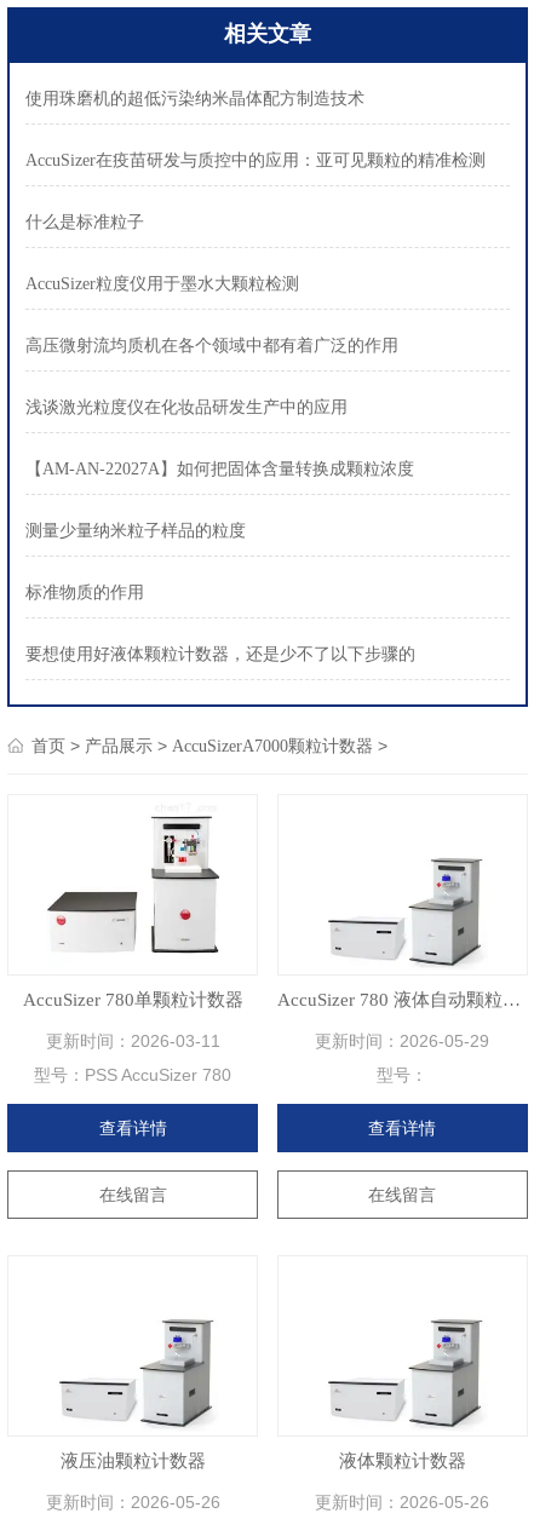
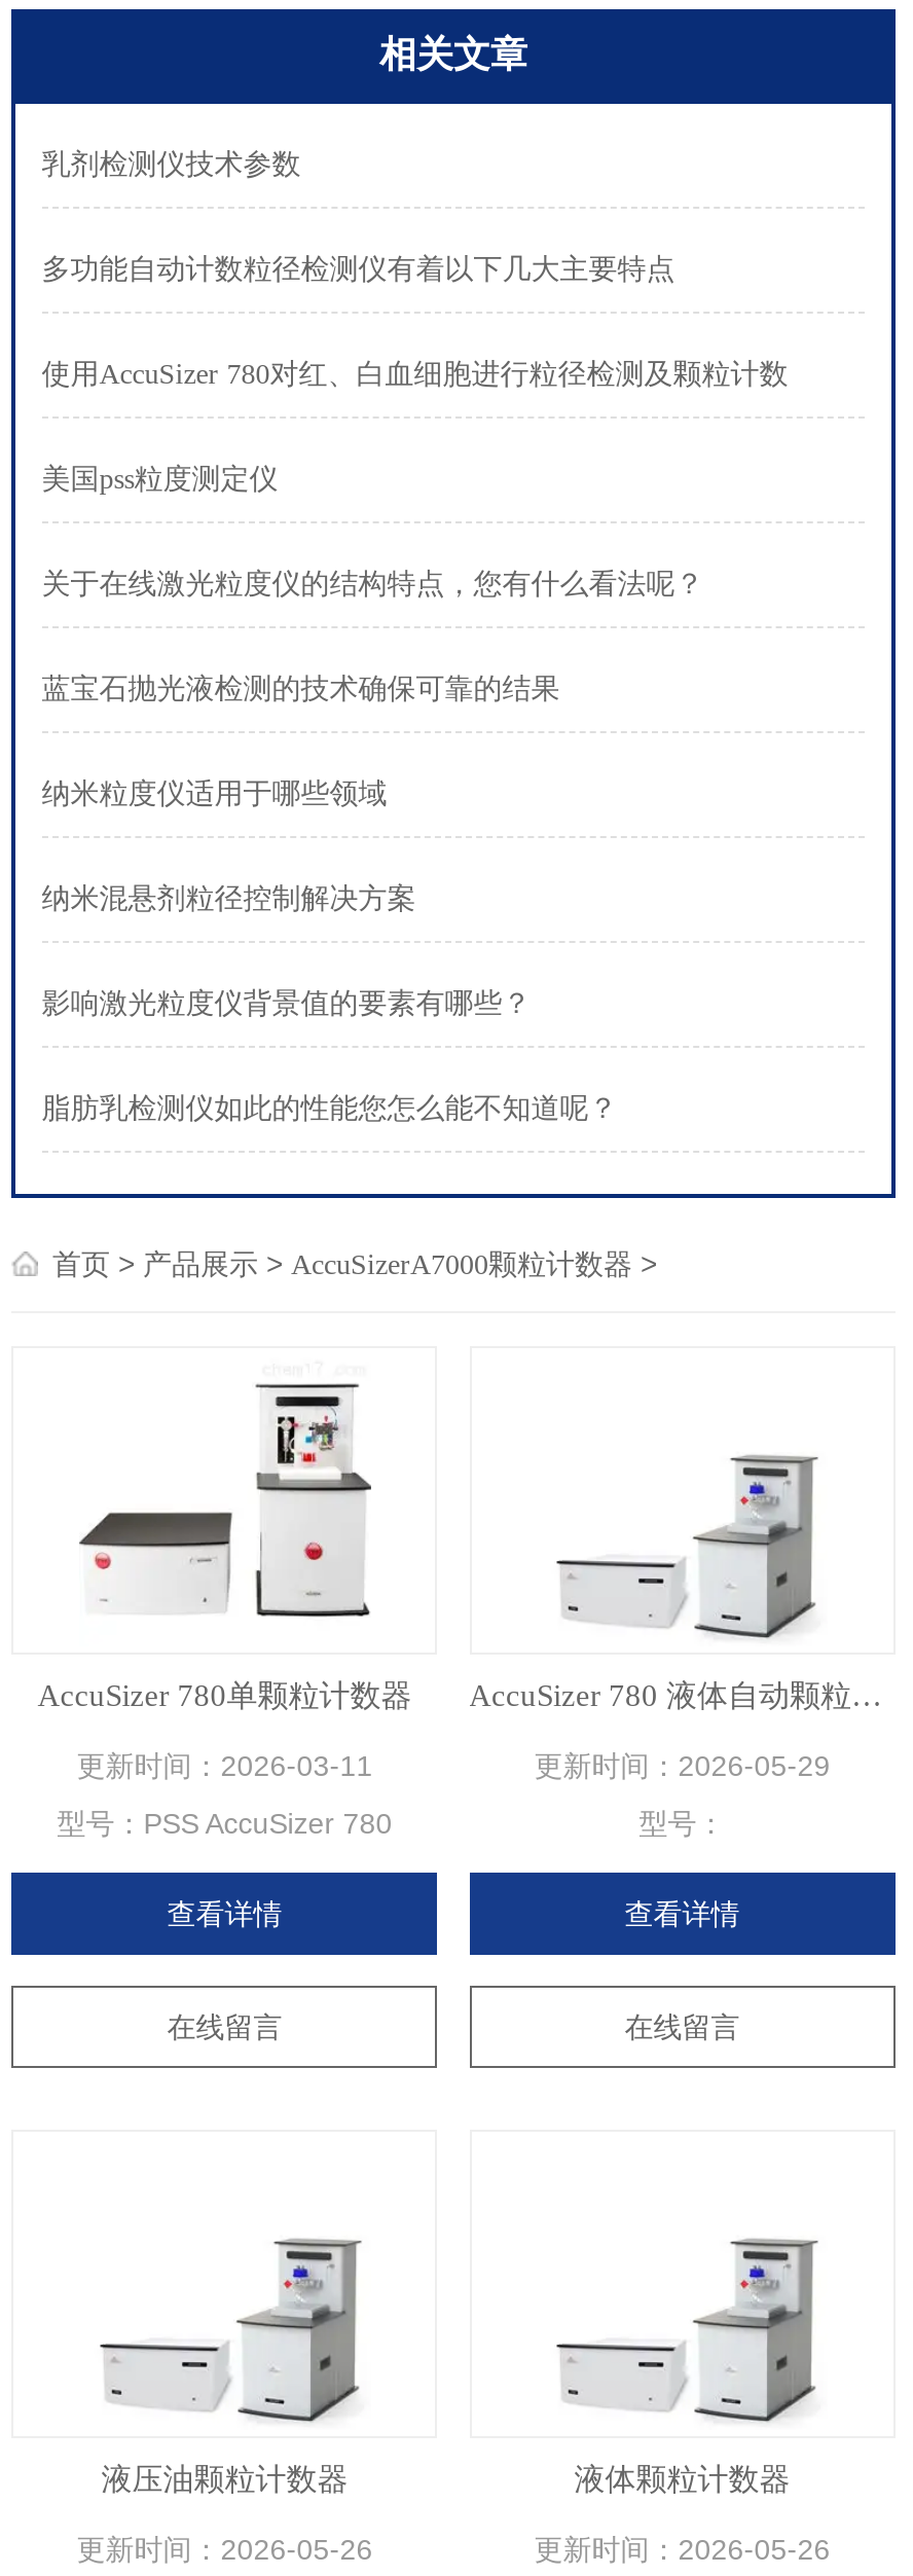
[25,90,364,108] 使用珠磨机的超低污染纳米晶体配方制造技术 -> [42,149,301,180] 乳剂检测仪技术参数
[25,151,485,169] AccuSizer在疫苗研发与质控中的应用：亚可见颗粒的精准检测 -> [42,254,675,285] 多功能自动计数粒径检测仪有着以下几大主要特点
[25,213,144,231] 什么是标准粒子 -> [42,359,788,390] 使用AccuSizer 780对红、白血细胞进行粒径检测及颗粒计数
[25,275,299,293] AccuSizer粒度仪用于墨水大颗粒检测 -> [42,464,278,495] 美国pss粒度测定仪
[25,336,398,355] 高压微射流均质机在各个领域中都有着广泛的作用 -> [42,569,704,600] 关于在线激光粒度仪的结构特点，您有什么看法呢？
[25,398,347,416] 浅谈激光粒度仪在化妆品研发生产中的应用 -> [42,674,560,704] 蓝宝石抛光液检测的技术确保可靠的结果
[25,460,414,478] 【AM-AN-22027A】如何把固体含量转换成颗粒浓度 -> [42,778,387,809] 纳米粒度仪适用于哪些领域
[25,522,245,540] 测量少量纳米粒子样品的粒度 -> [42,883,416,914] 纳米混悬剂粒径控制解决方案
[25,583,144,602] 标准物质的作用 -> [42,988,531,1019] 影响激光粒度仪背景值的要素有哪些？
[25,645,415,663] 要想使用好液体颗粒计数器，还是少不了以下步骤的 -> [42,1093,617,1124] 脂肪乳检测仪如此的性能您怎么能不知道呢？

